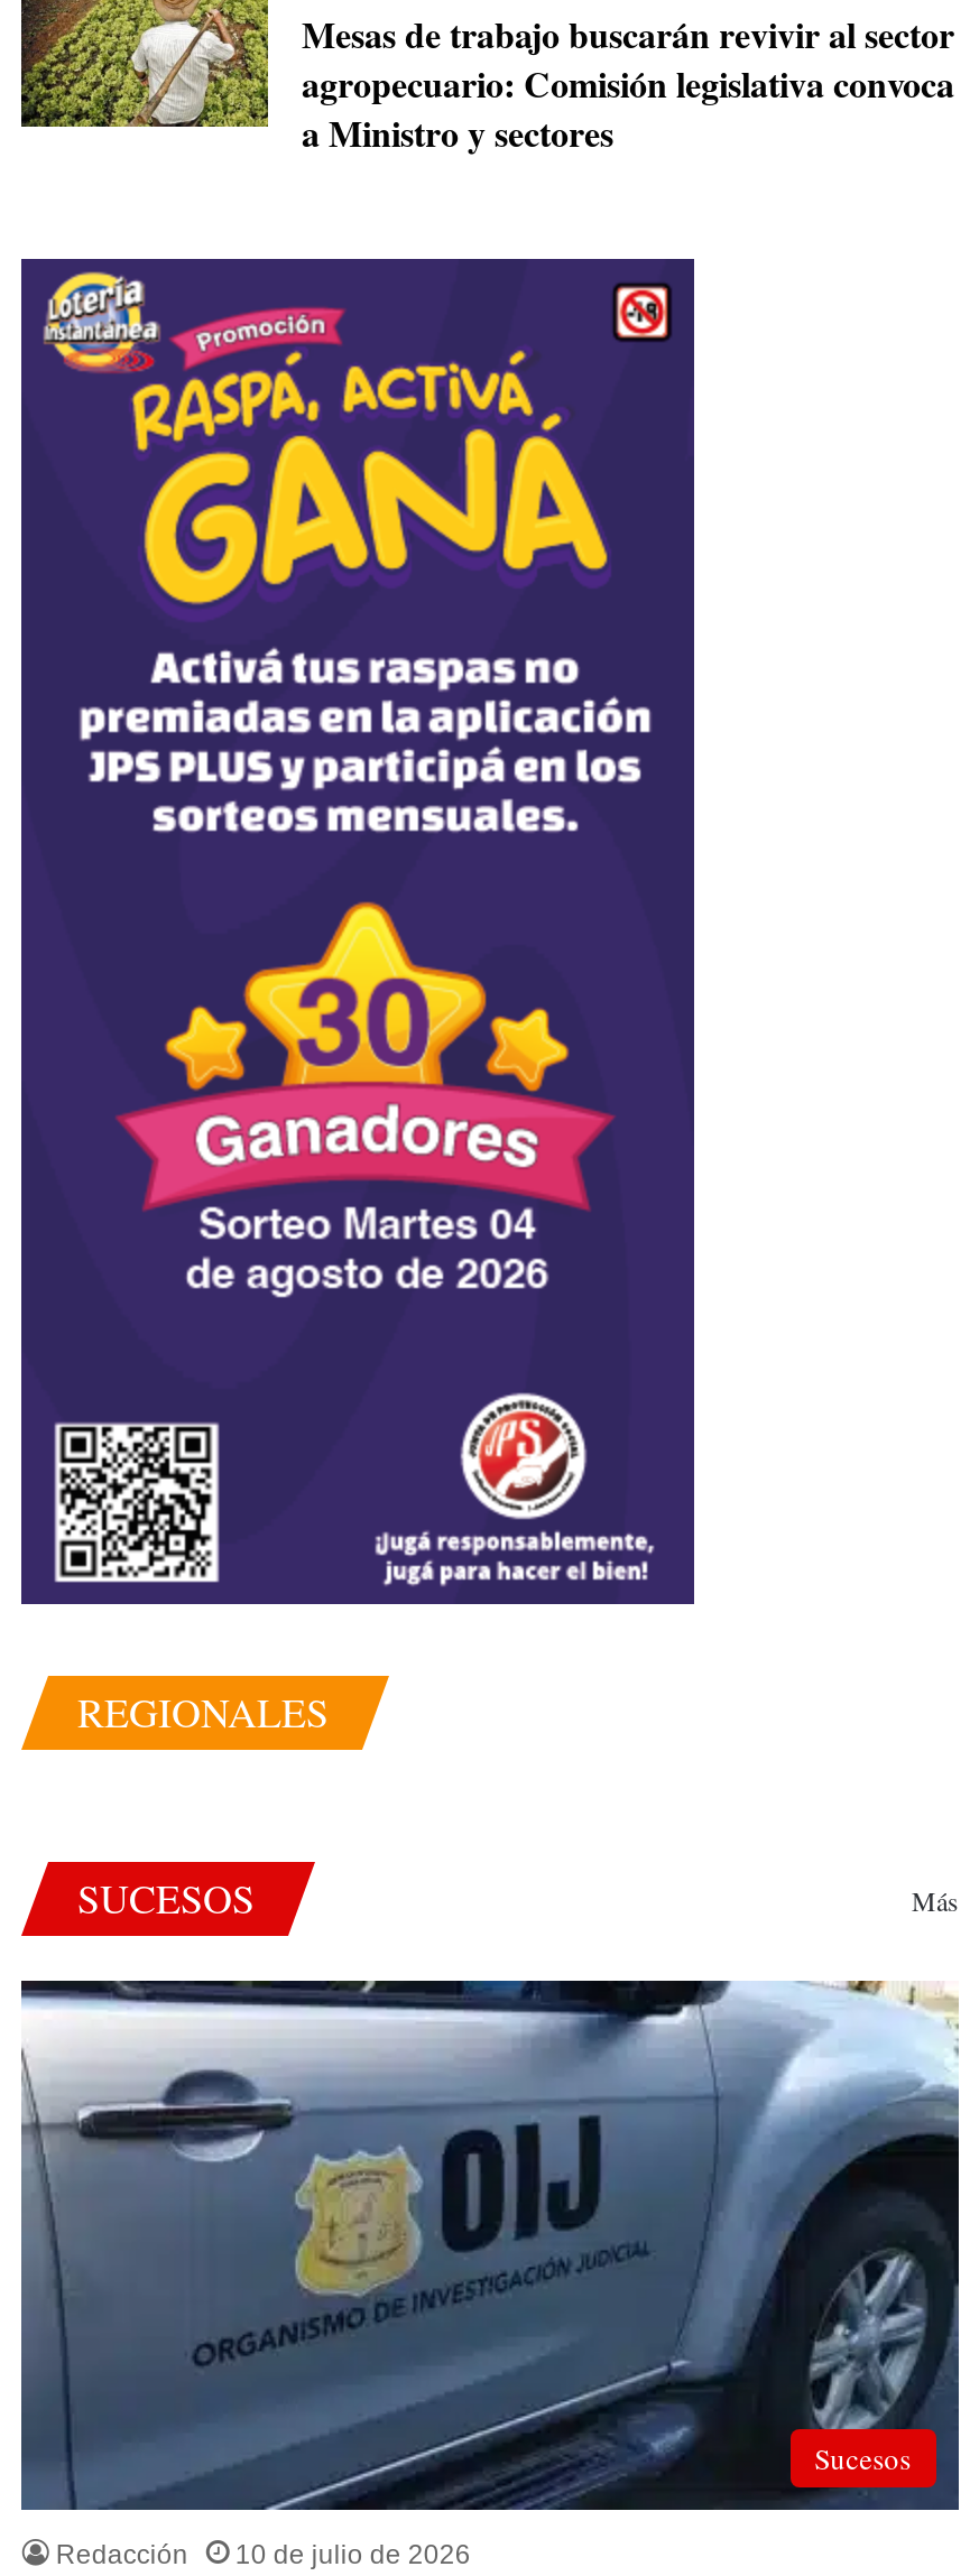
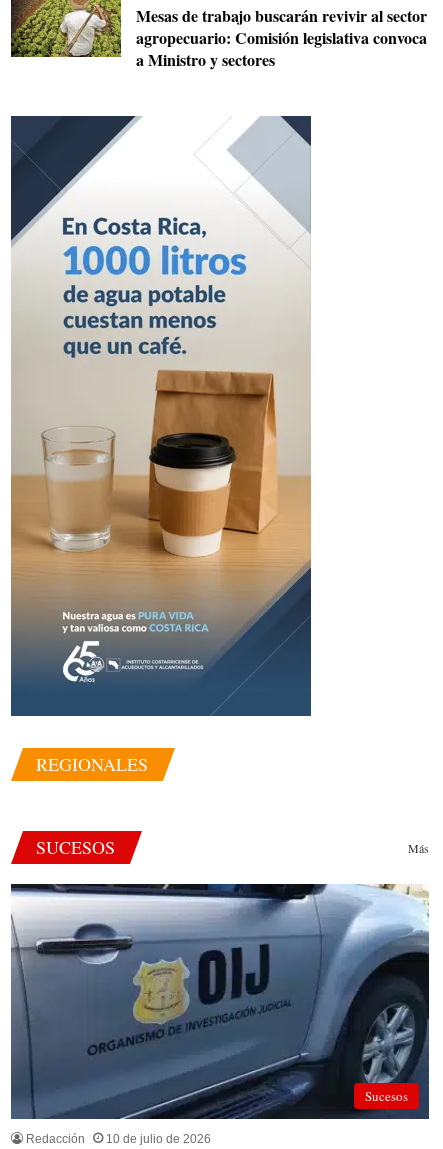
[19,256,696,1605] [image] -> [10,115,312,716] [image]

